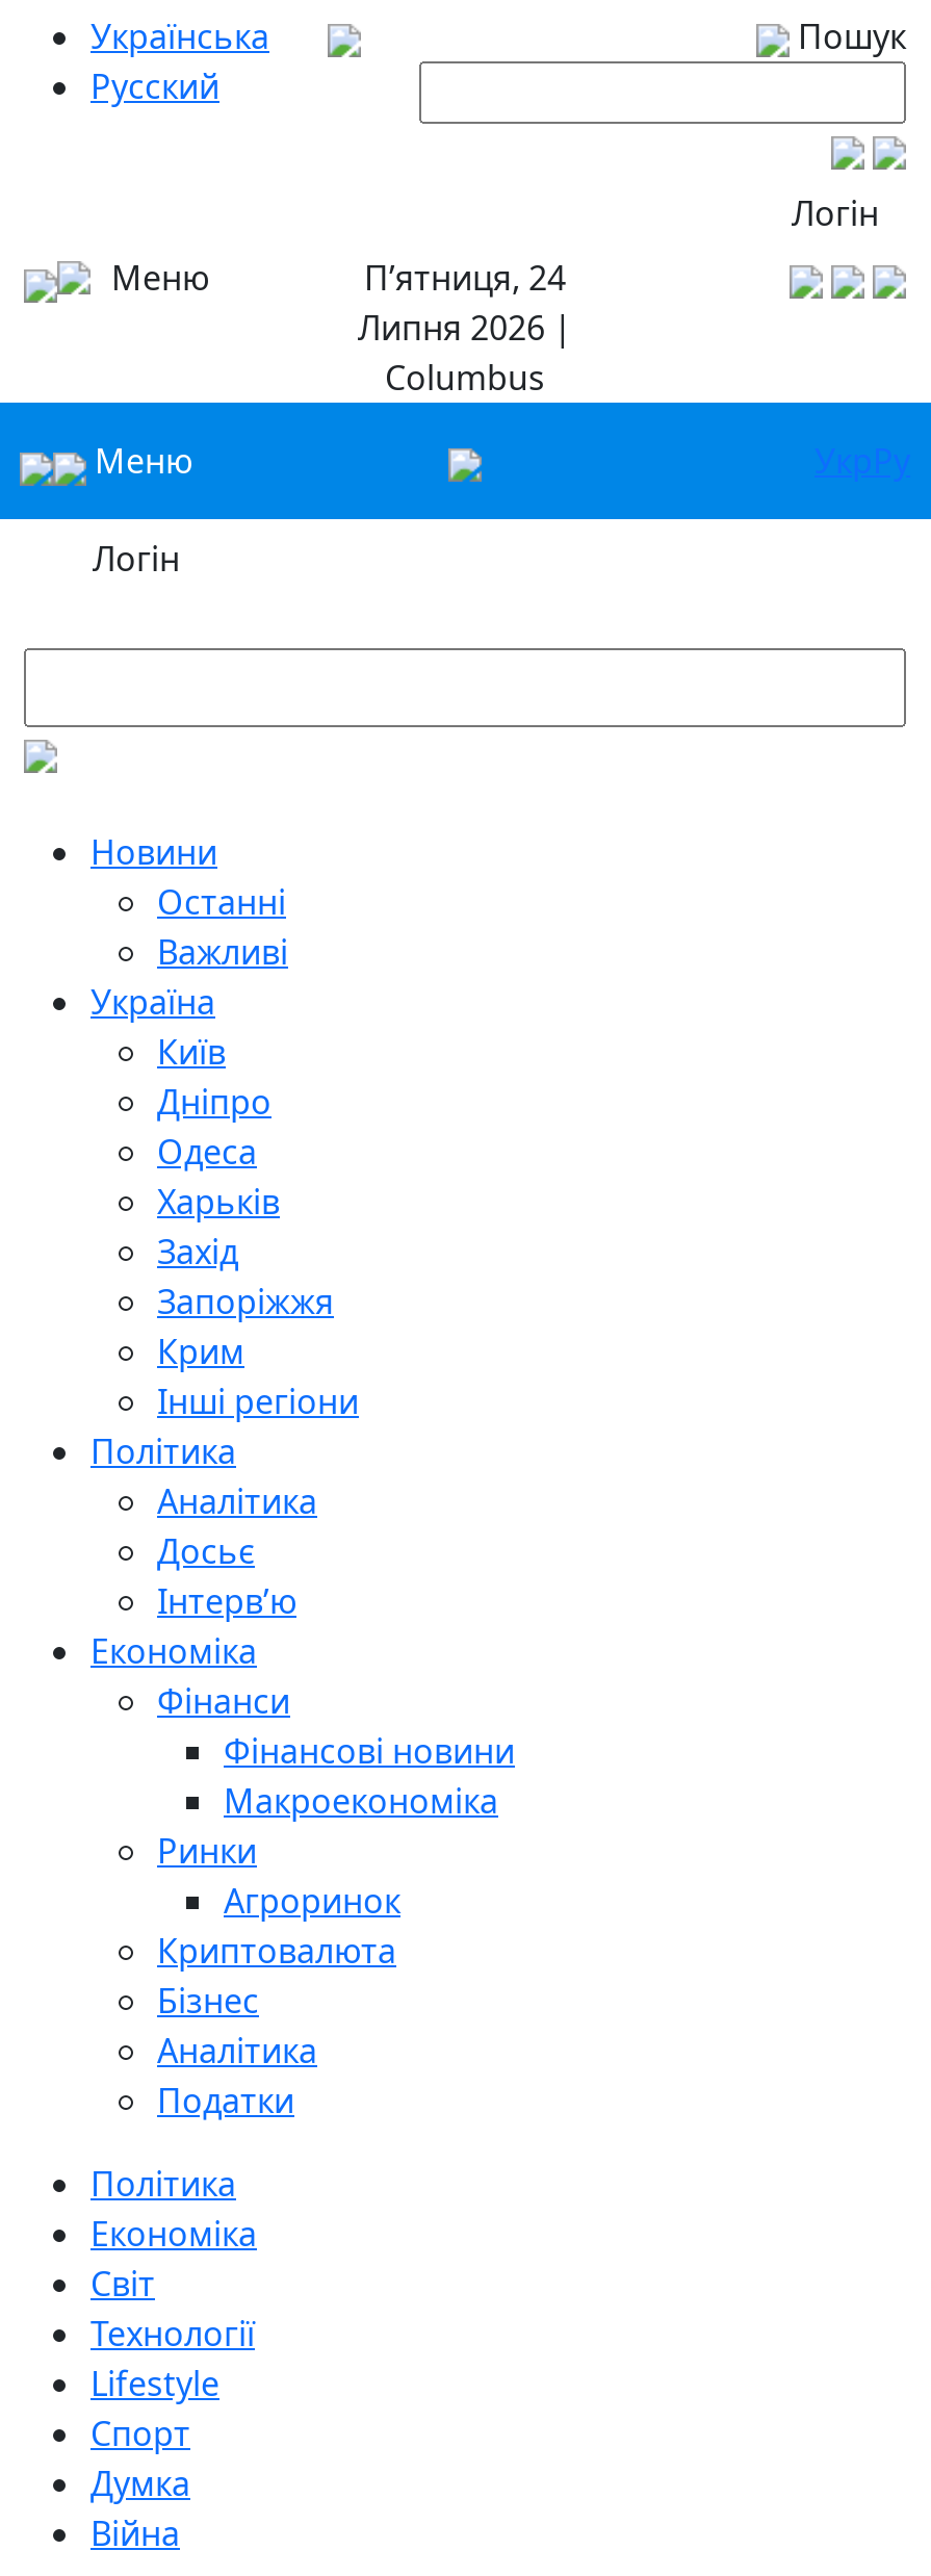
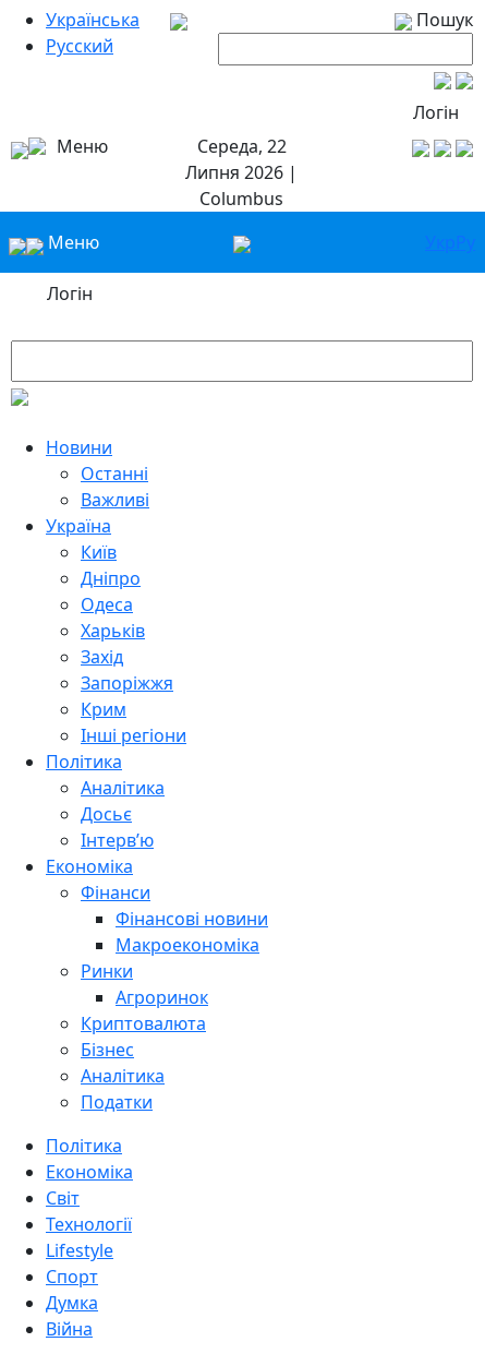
[364,255,566,301] П’ятниця, 24 -> [197,134,287,158] Середа, 22

